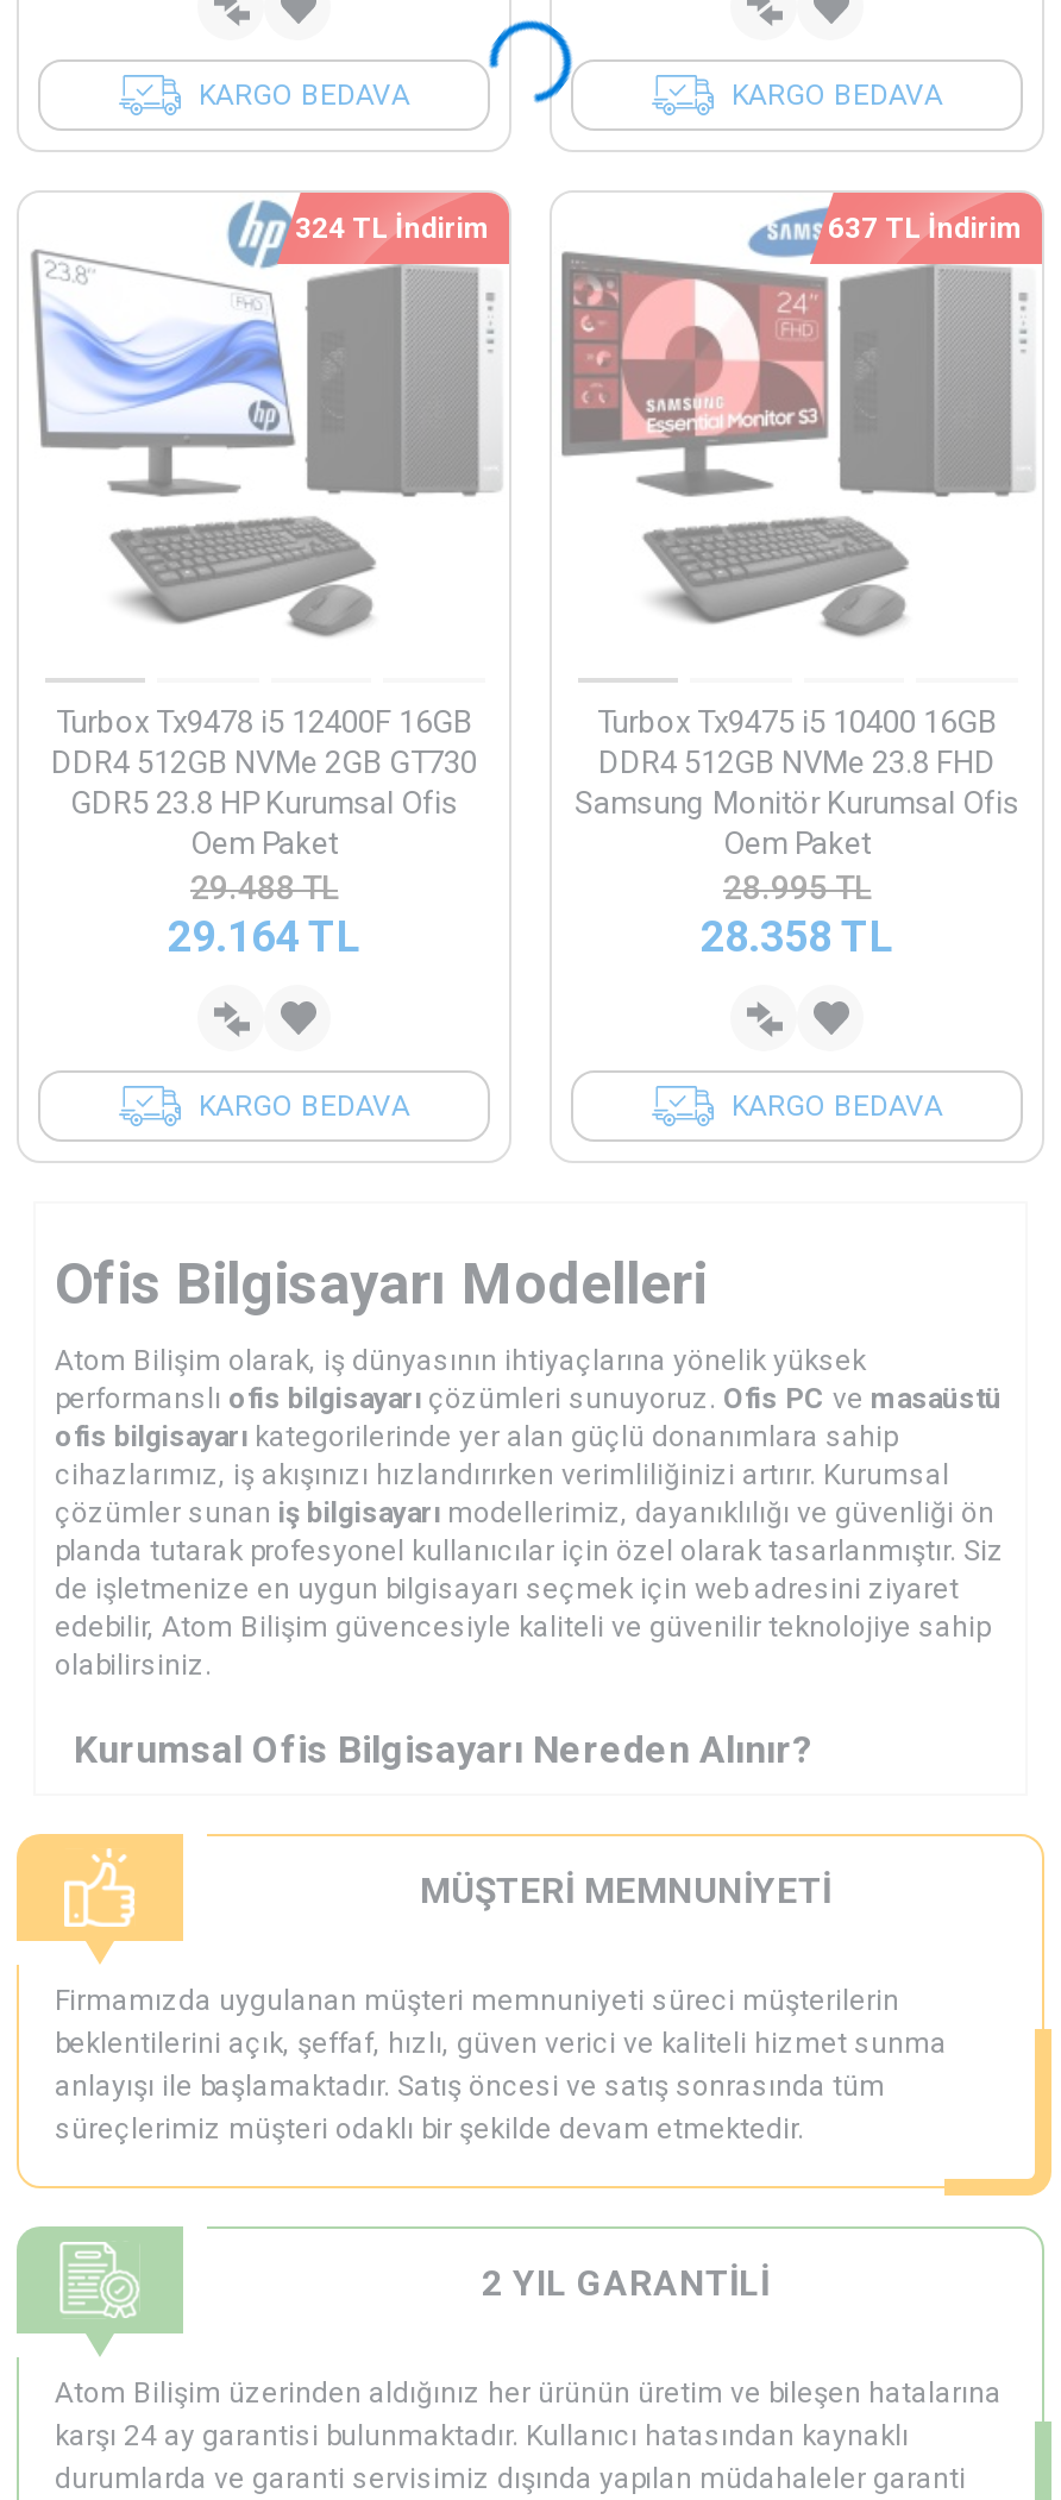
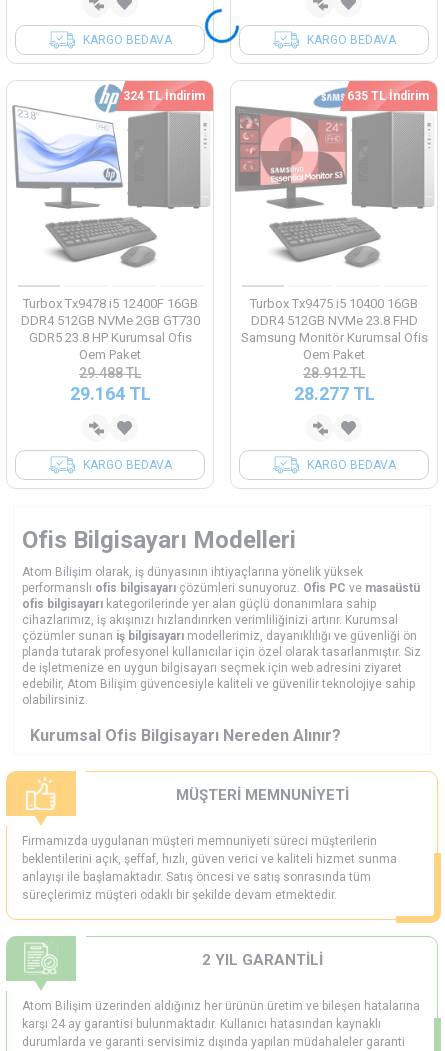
[490,19,573,105] [image] -> [204,8,240,45] [image]
[828,212,1023,245] 637 TL İndirim -> [347,89,429,103] 635 TL İndirim
[723,868,871,906] 28.995TL -> [303,365,365,381] 28.912TL
[701,911,893,961] 28.358 TL -> [293,383,374,404] 28.277 TL

